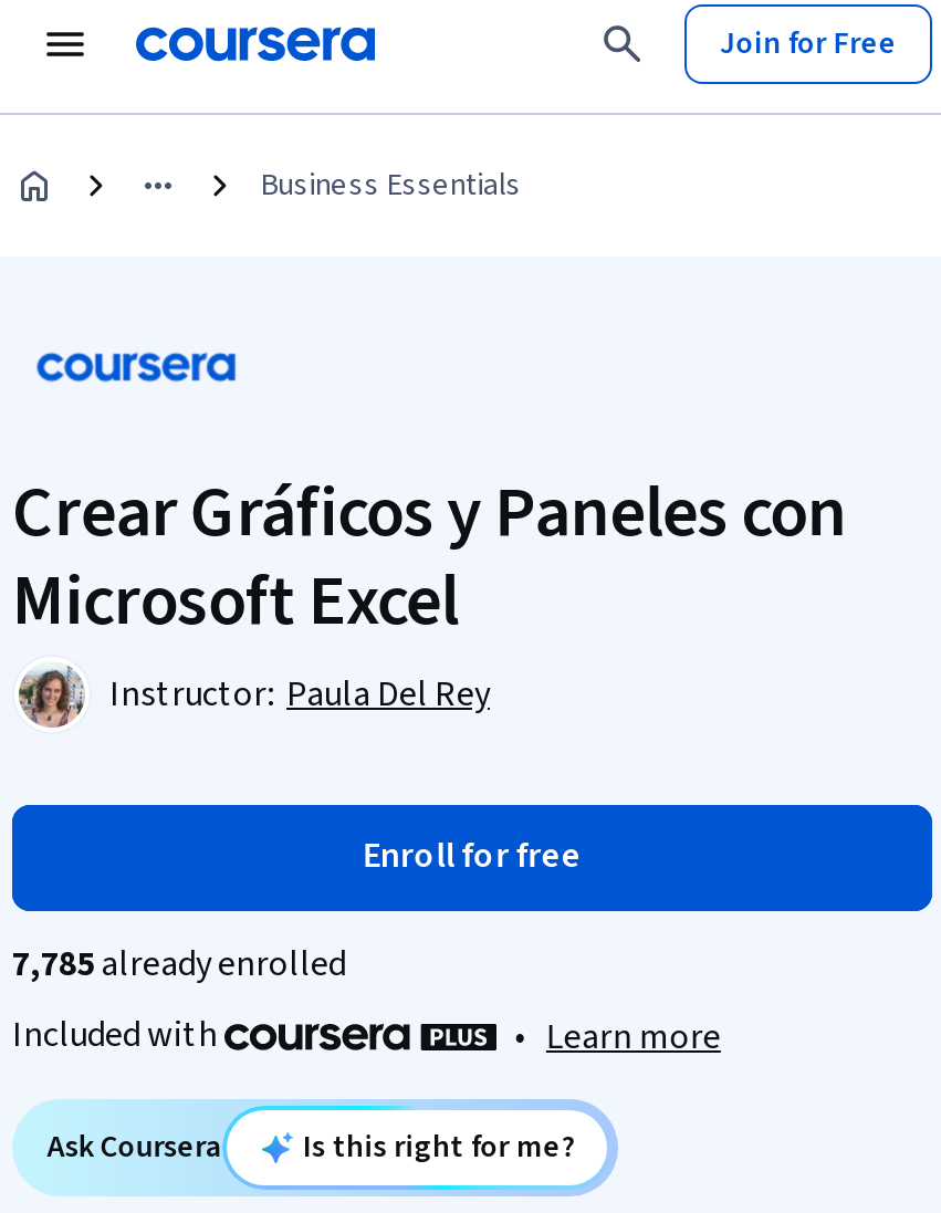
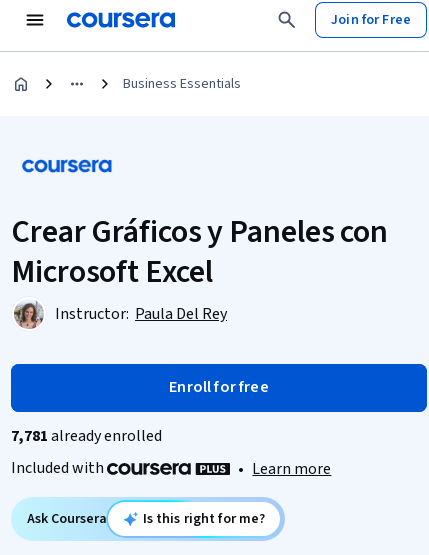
[12,940,346,989] 7,785 already enrolled -> [11,425,162,447] 7,781 already enrolled

